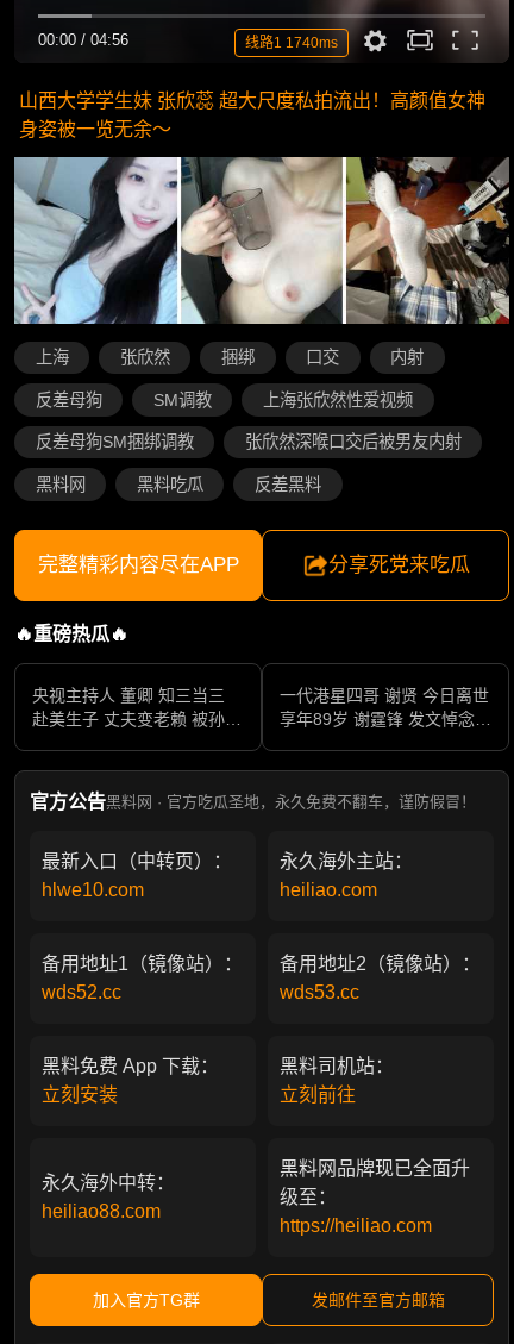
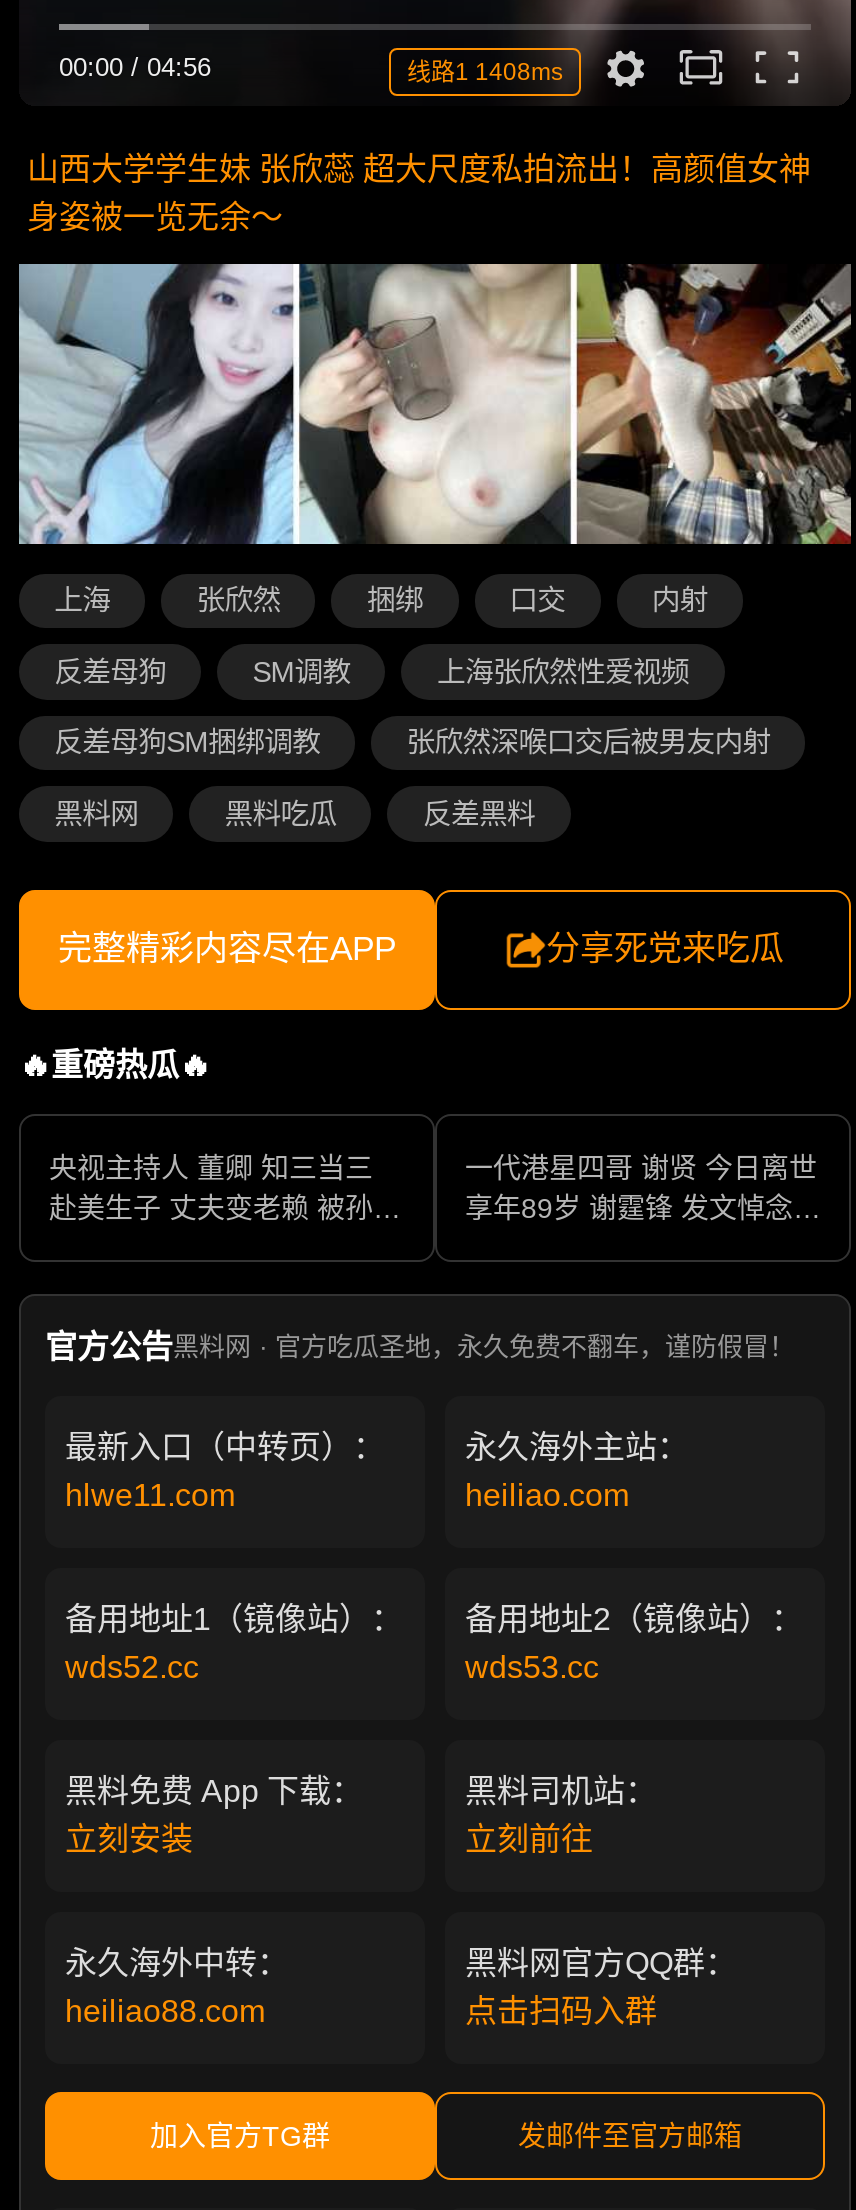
[245,34,338,51] 线路1 1740ms -> [407,58,563,86] 线路1 1408ms
[42,880,144,900] hlwe10.com -> [65,1478,235,1512] hlwe11.com
[280,1158,470,1236] 黑料网品牌现已全面升 | 级至： | https://heiliao.com -> [465,1946,737,2028] 黑料网官方QQ群： | 点击扫码入群

